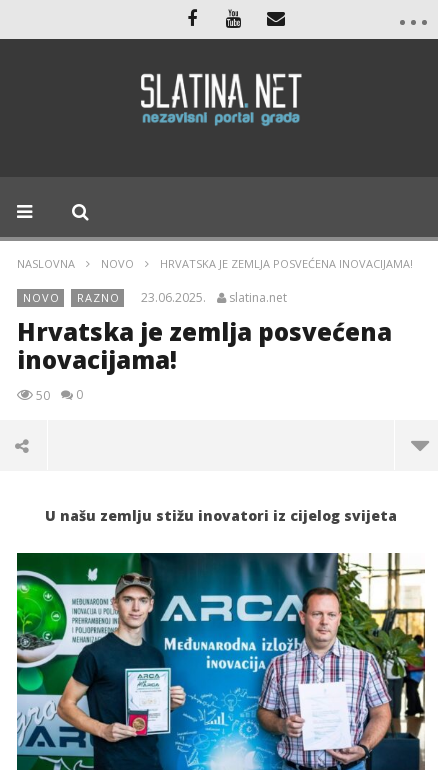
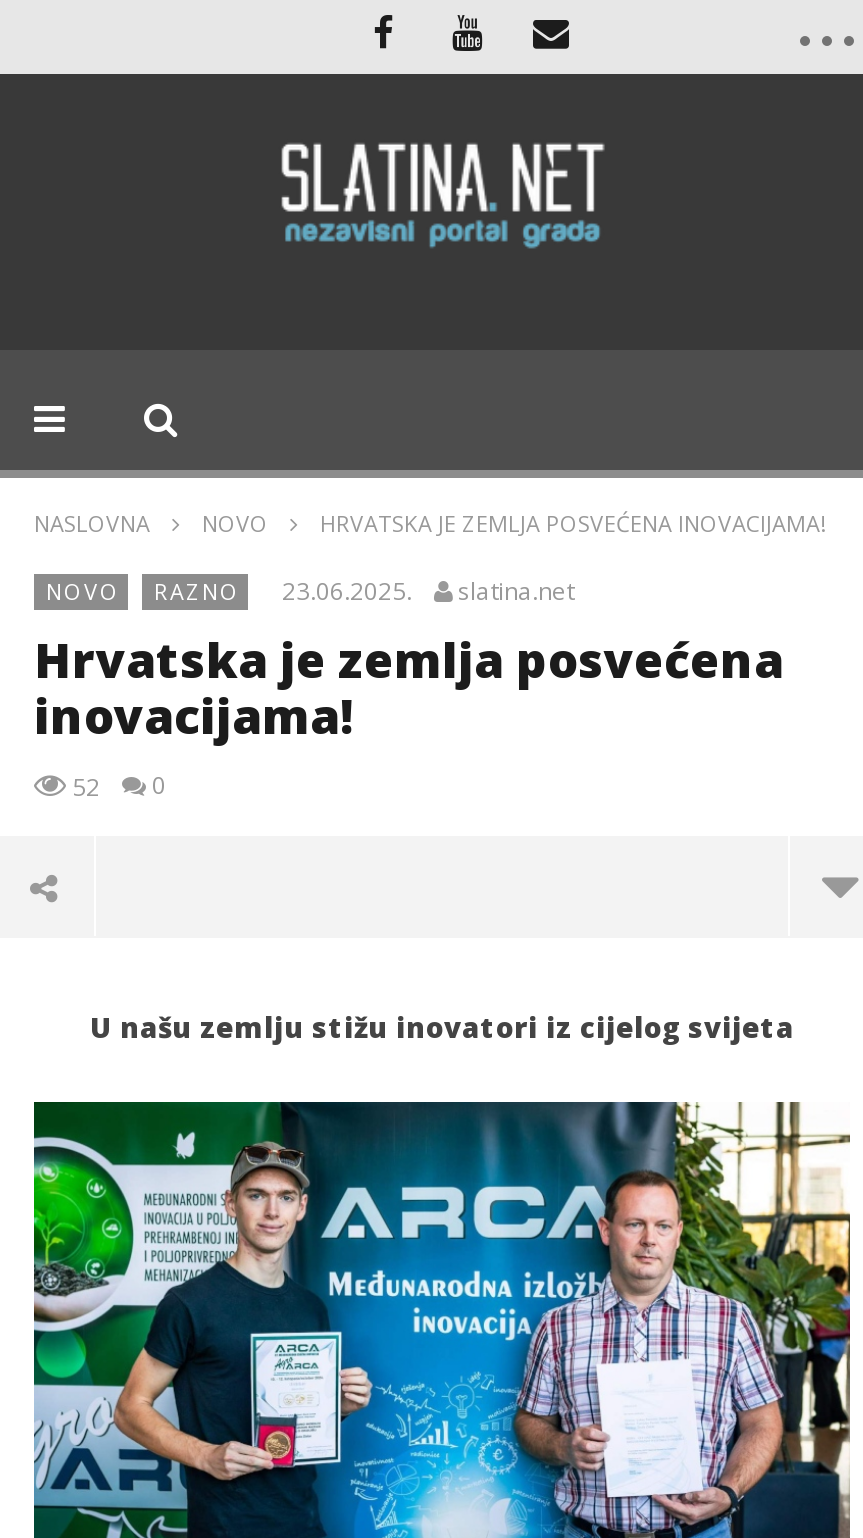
[36,386,83,404] 50 0 -> [72,768,166,804] 52 0

